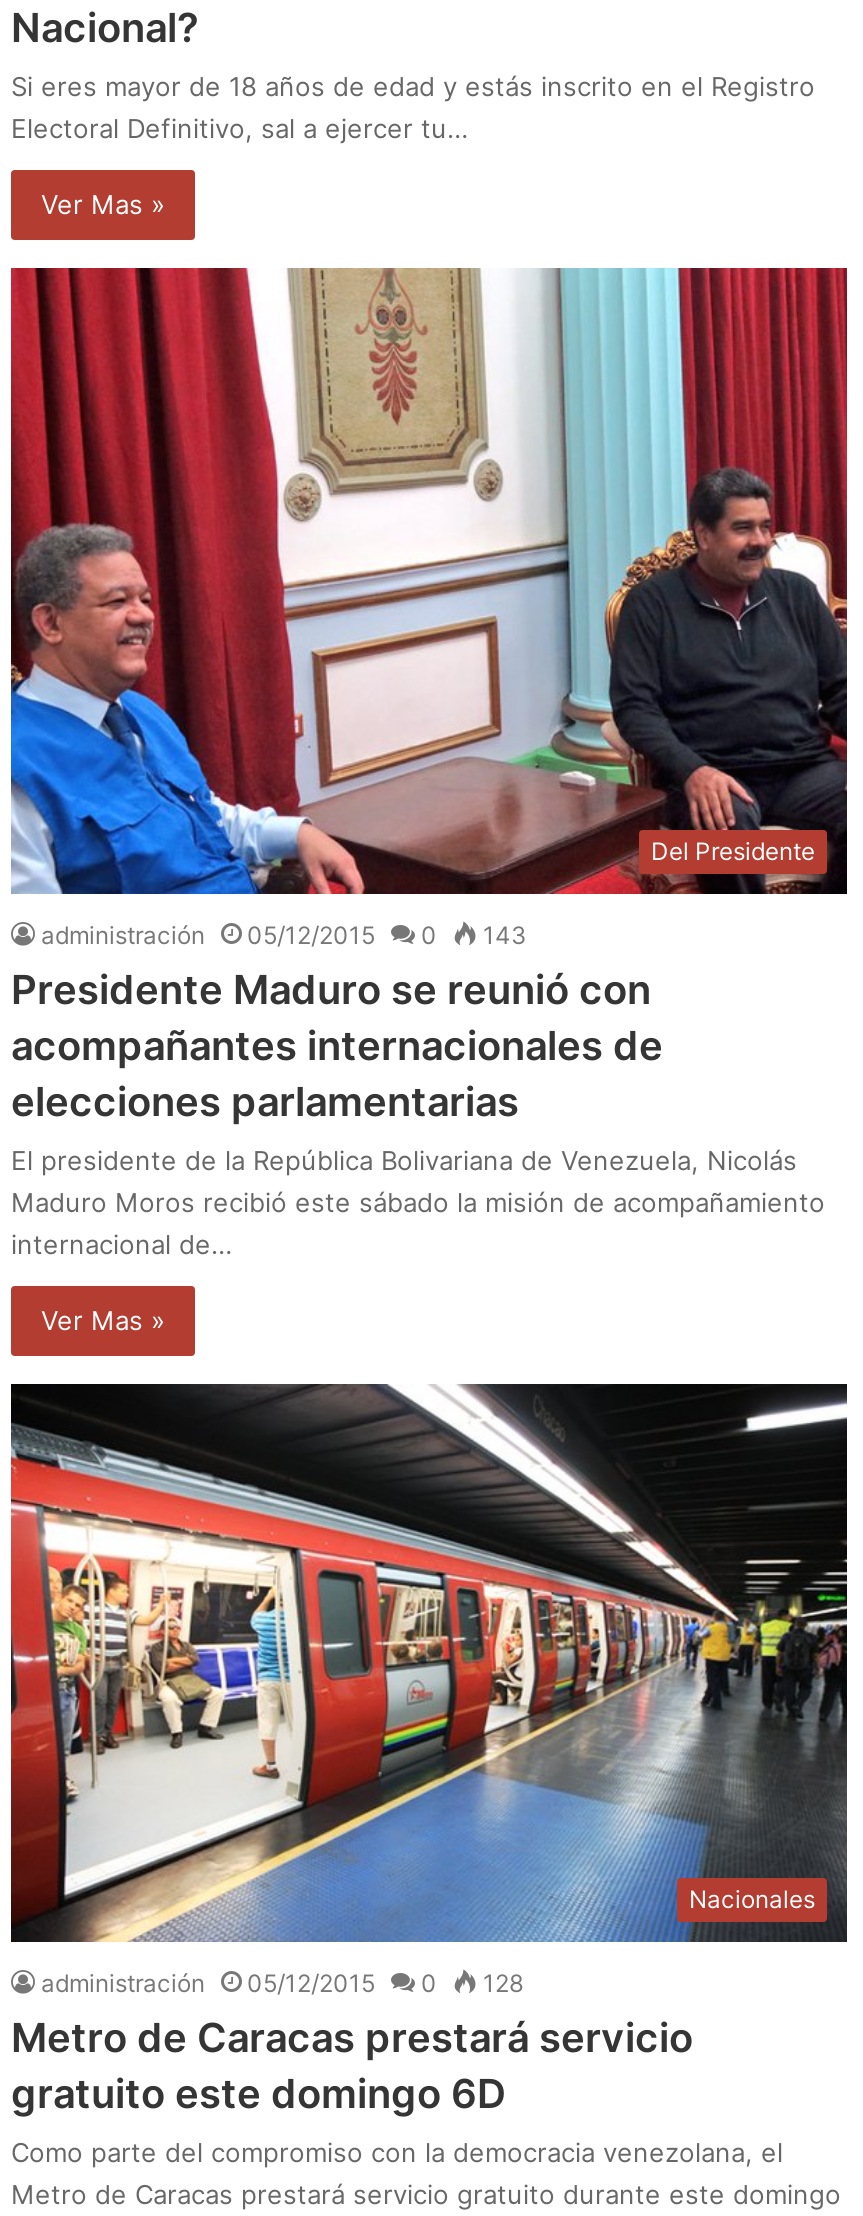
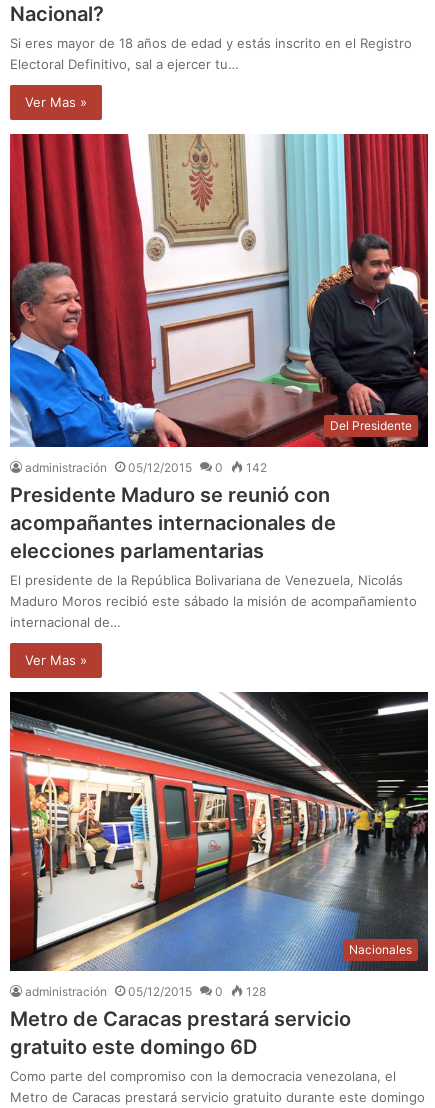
[41,921,527,951] administración 05/12/2015 0 143 -> [25,460,267,475] administración 05/12/2015 0 142

